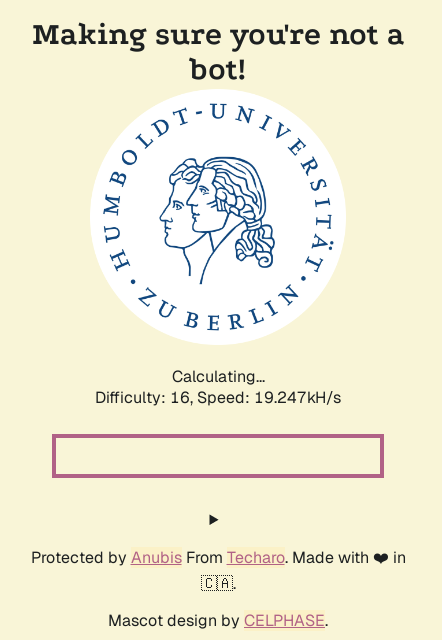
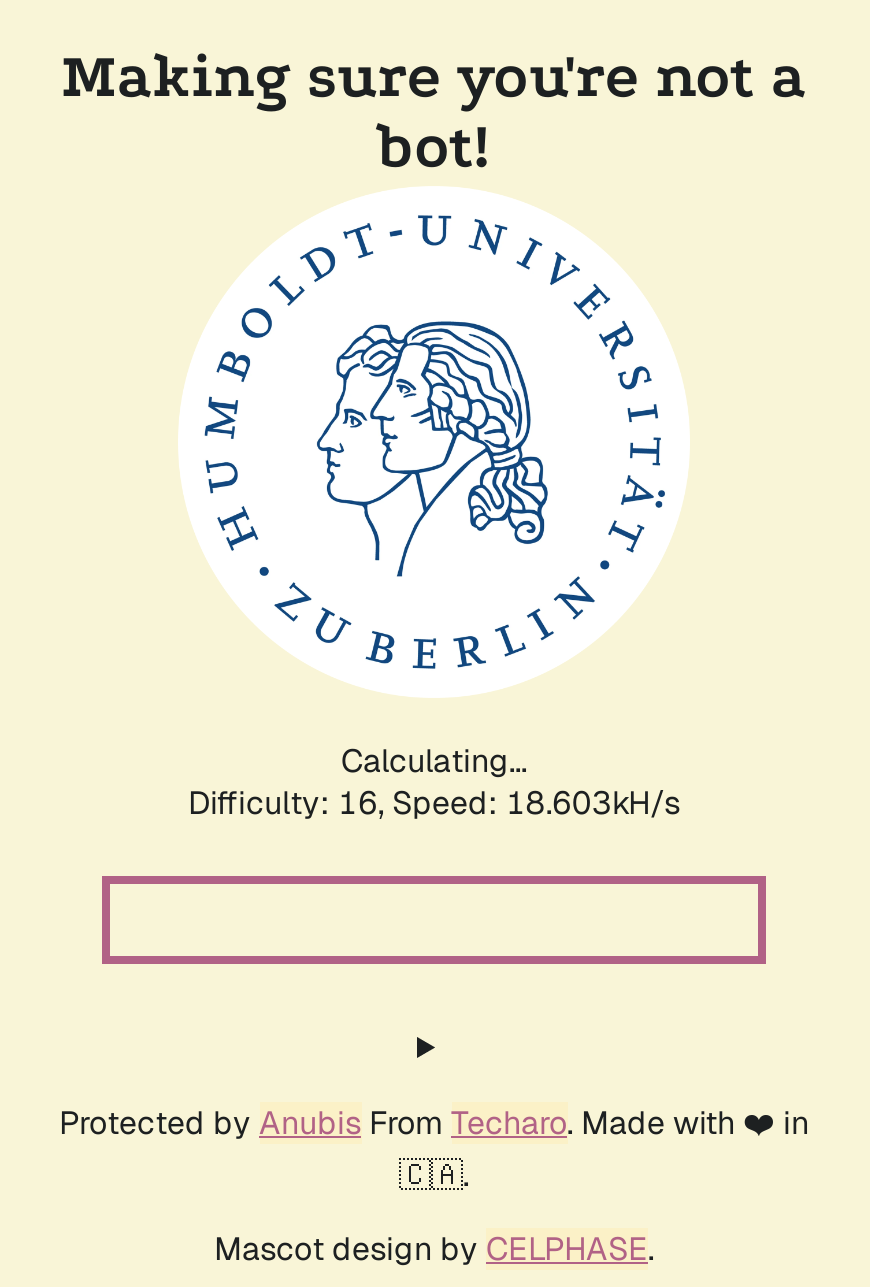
[95,387,341,408] Difficulty: 16, Speed: 19.247kH/s -> [188,782,680,824] Difficulty: 16, Speed: 18.603kH/s

